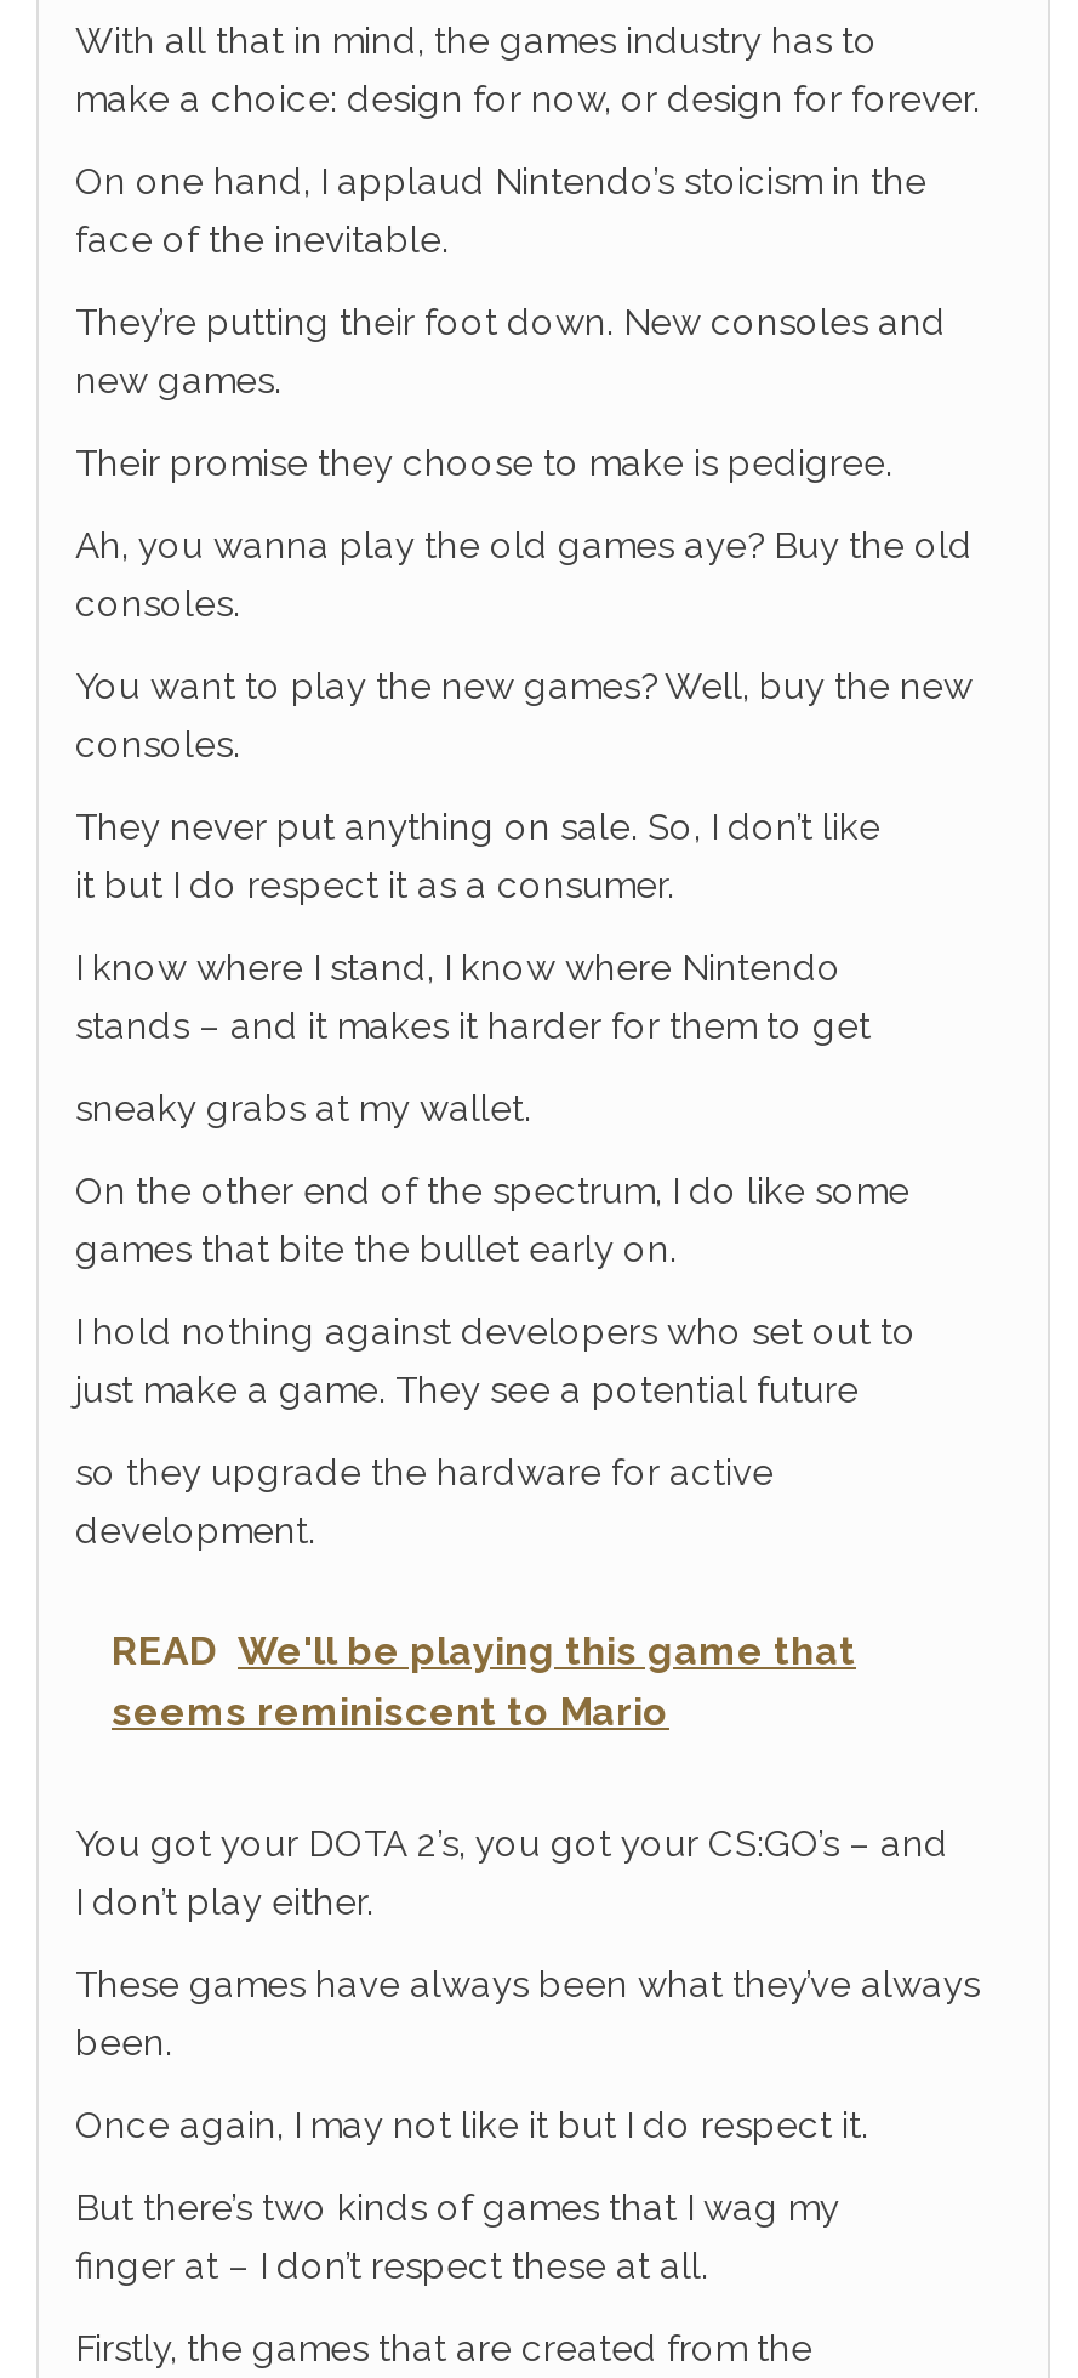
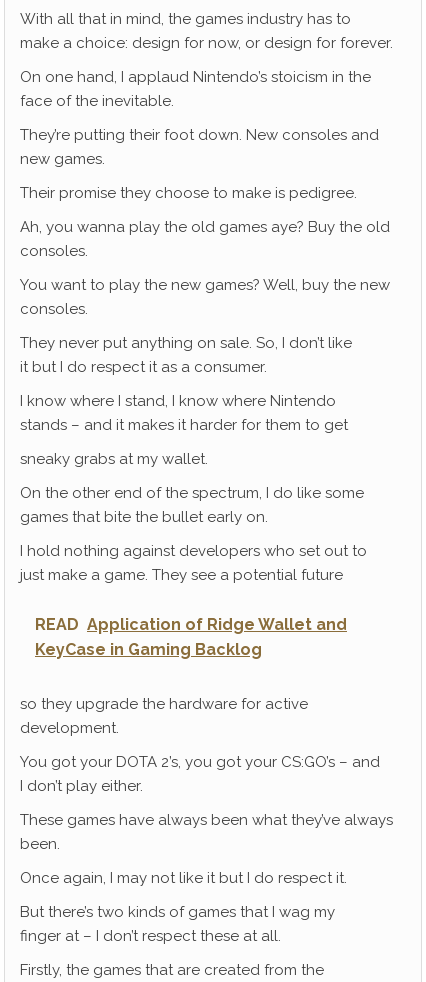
none -> [35,615,347,659] READ Application of Ridge Wallet and | KeyCase in Gaming Backlog
moved [75,1451,774,1553] -> [20,695,308,737]: so they upgrade the hardware for active | development.
[112,1628,856,1735] READ We'll be playing this game that | seems reminiscent to Mario -> none

